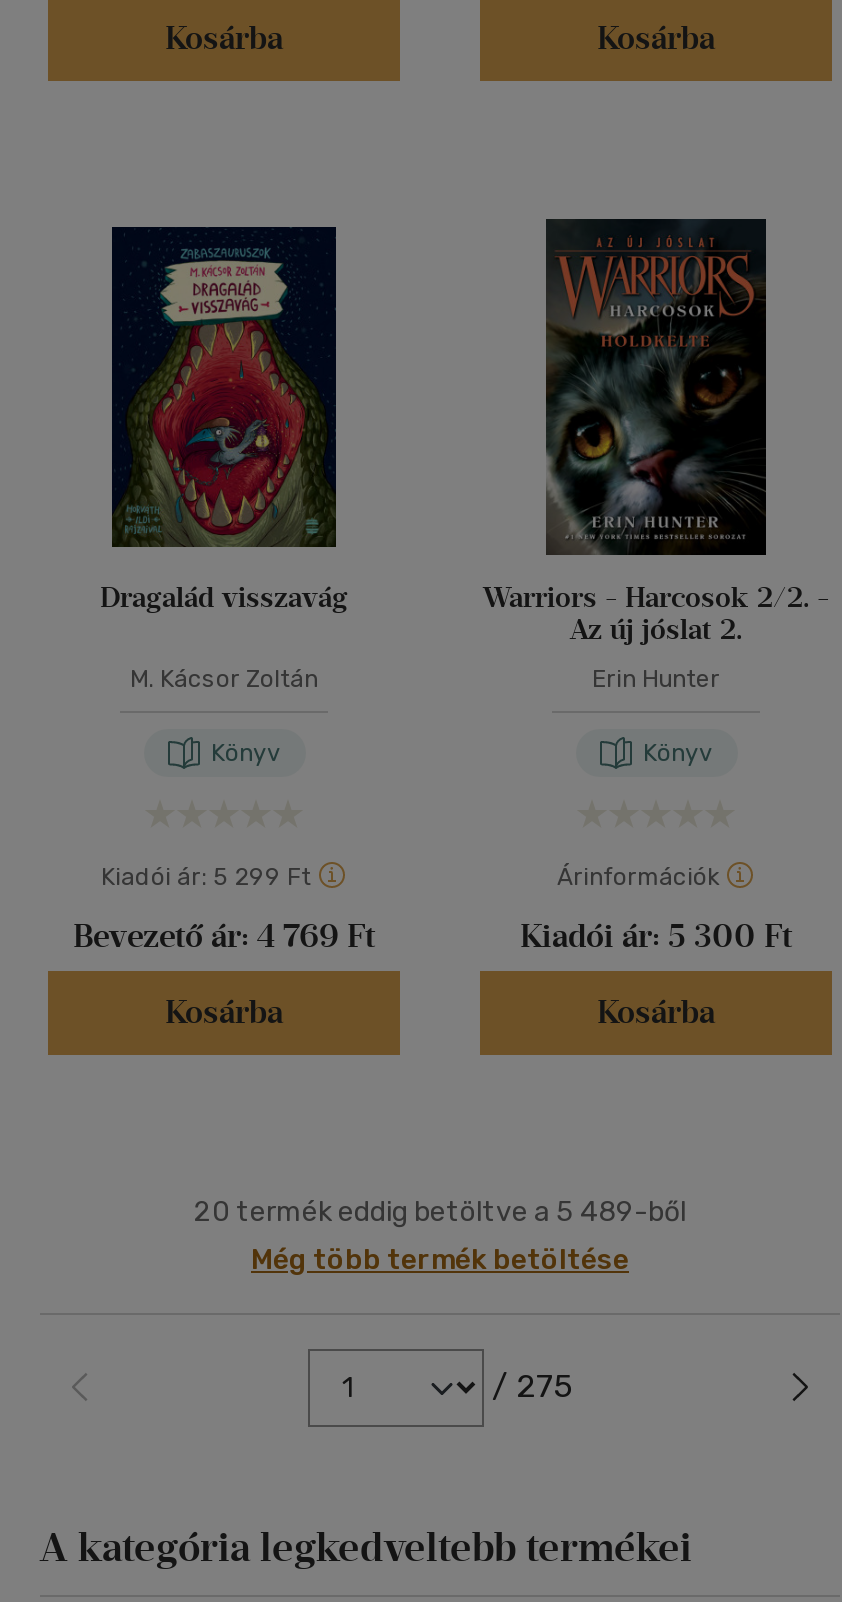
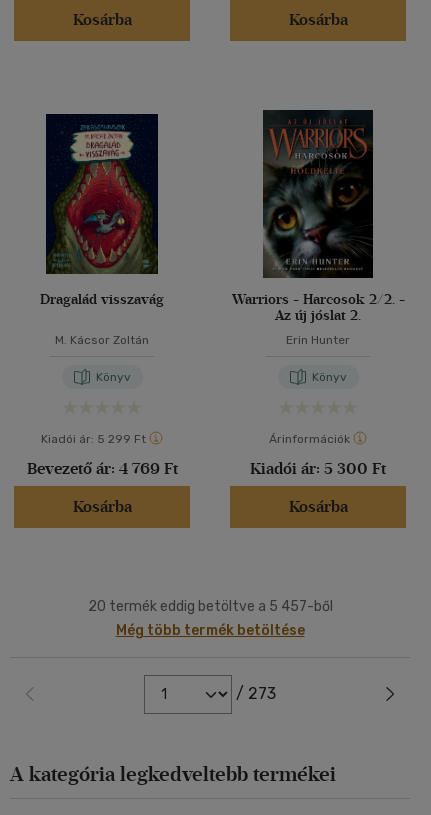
[194,1195,686,1229] 20 termék eddig betöltve a 5 489-ből -> [87,598,332,615] 20 termék eddig betöltve a 5 457-ből
[492,1367,572,1405] / 275 -> [236,684,276,703] / 273

